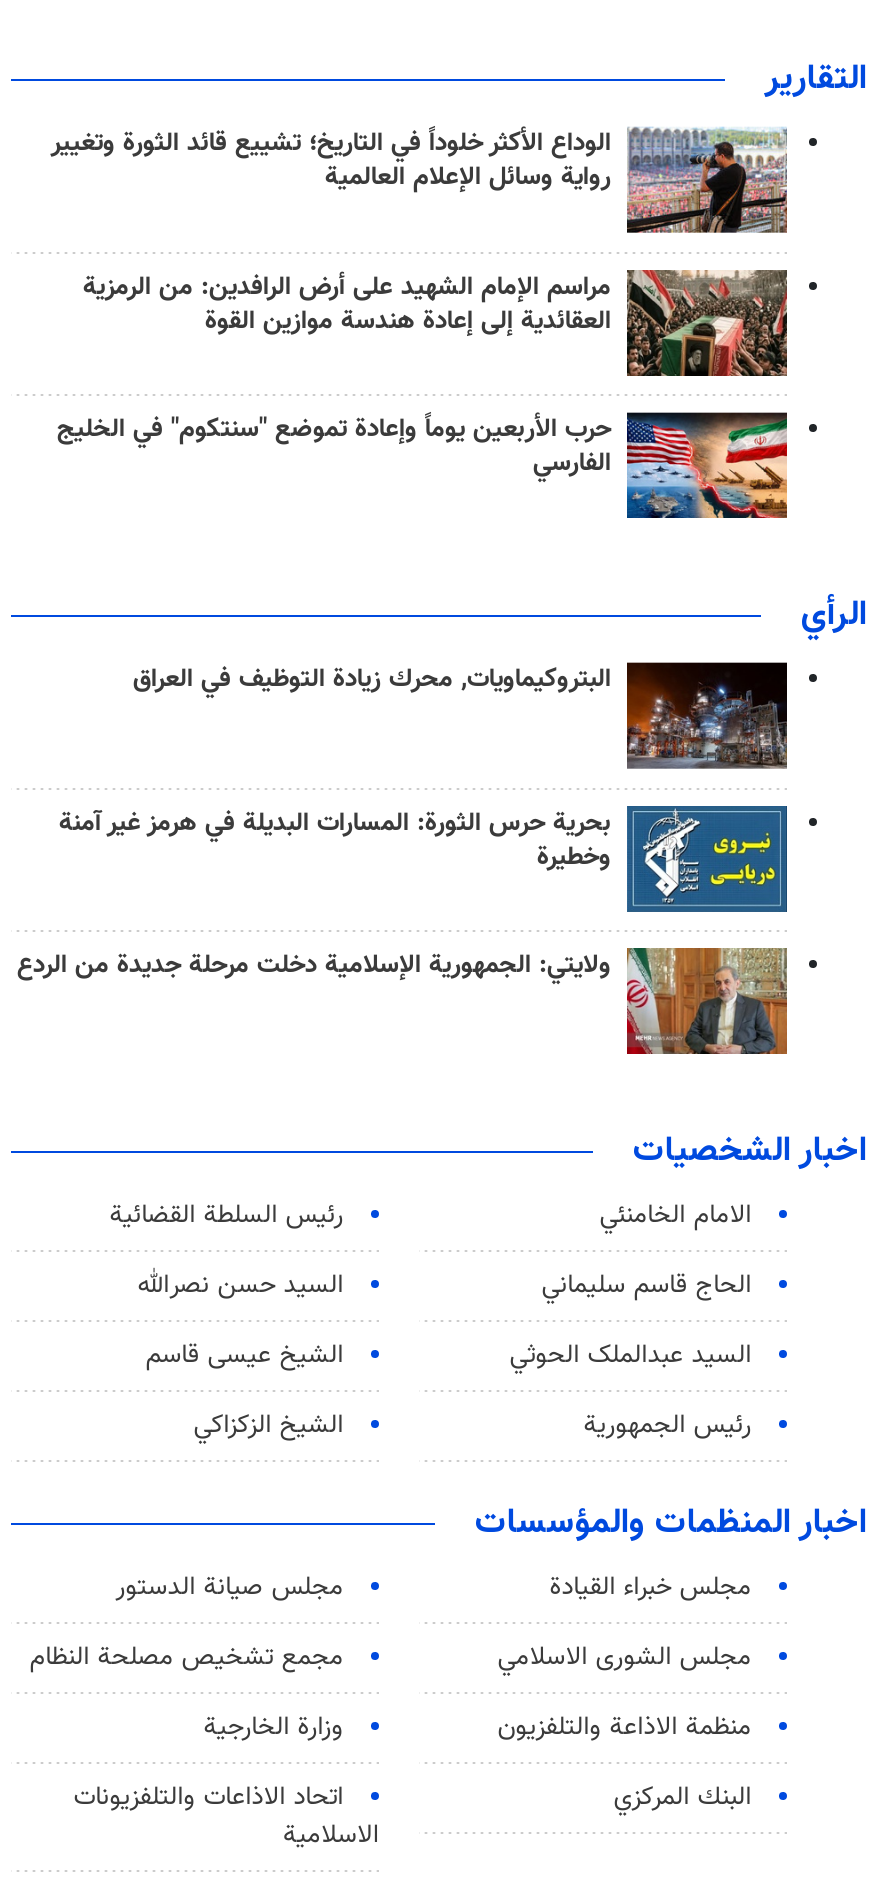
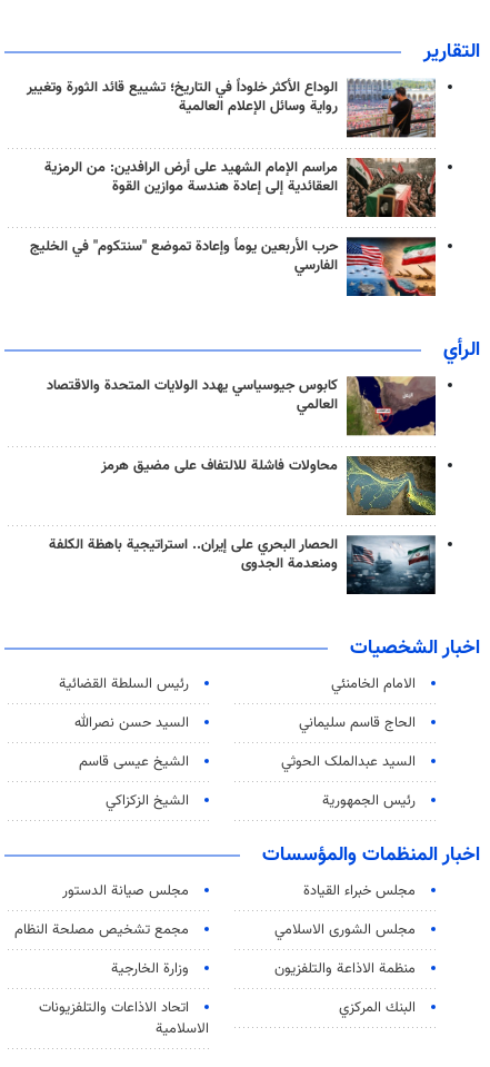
[133,660,789,770] [image] | البتروكيماويات, محرك زيادة التوظيف في العراق -> [47,375,437,436] [image] | كابوس جيوسياسي يهدد الولايات المتحدة والاقتصاد | العالمي
[59,803,789,914] [image] | بحرية حرس الثورة: المسارات البديلة في هرمز غير آمنة | وخطيرة -> [101,455,437,516] [image] | محاولات فاشلة للالتفاف على مضيق هرمز
[17,946,789,1056] [image] | ولايتي: الجمهورية الإسلامية دخلت مرحلة جديدة من الردع -> [49,534,437,595] [image] | الحصار البحري على إيران.. استراتيجية باهظة الكلفة | ومنعدمة الجدوى

